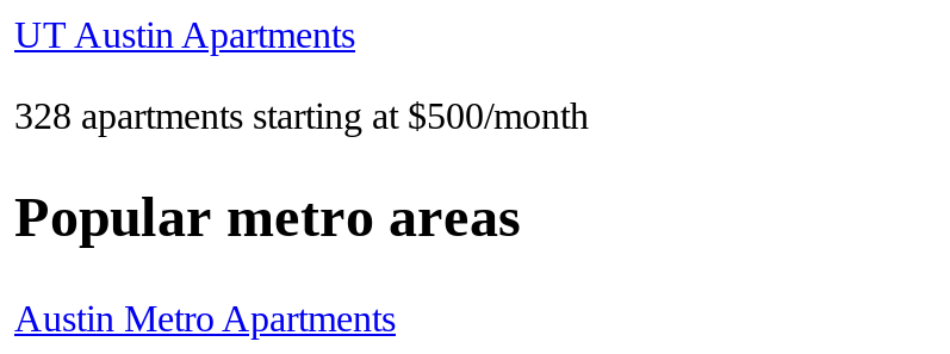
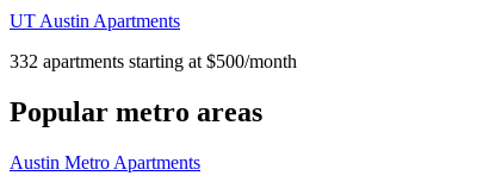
[14,95,589,136] 328 apartments starting at $500/month -> [10,51,297,71] 332 apartments starting at $500/month

